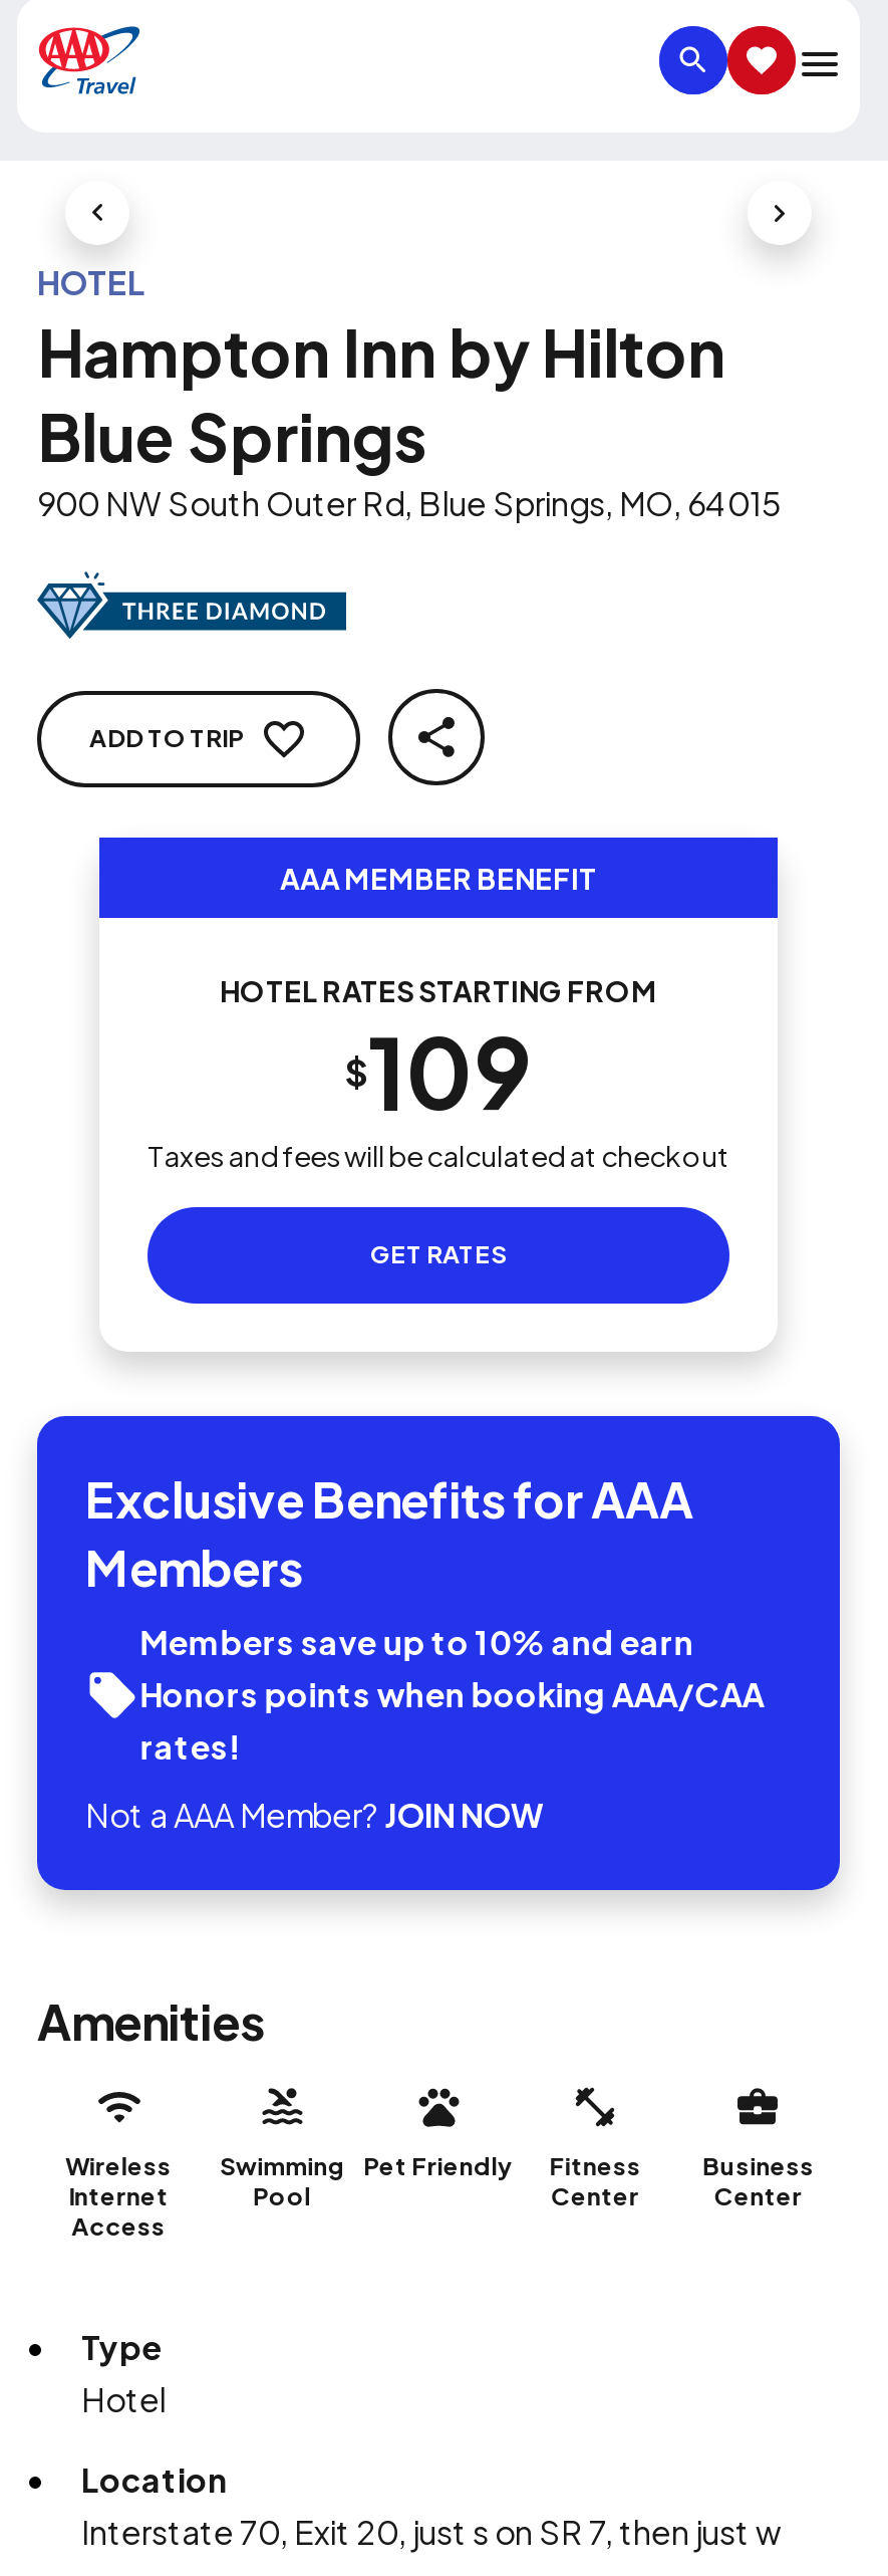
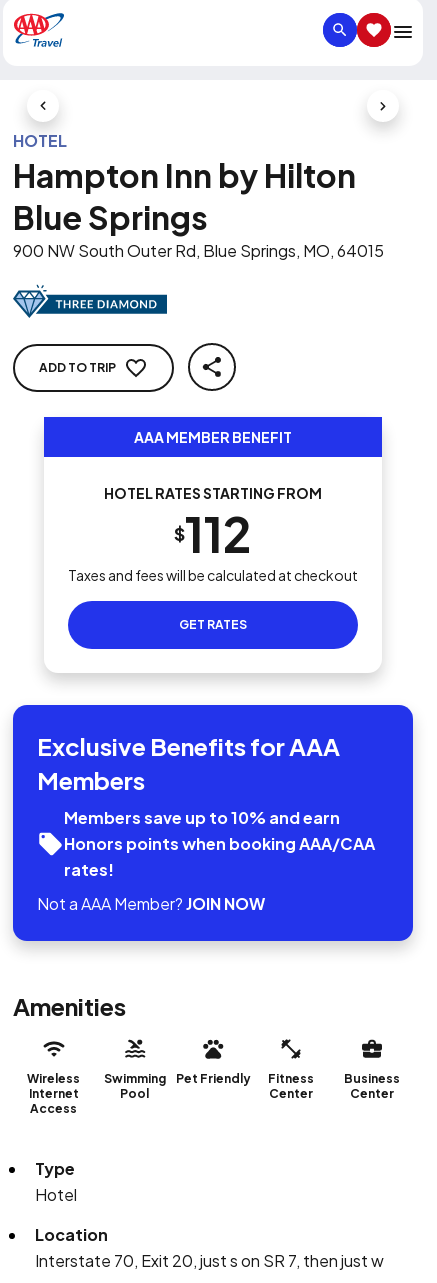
[345,1010,532,1133] $109 -> [174,503,251,564] $112

